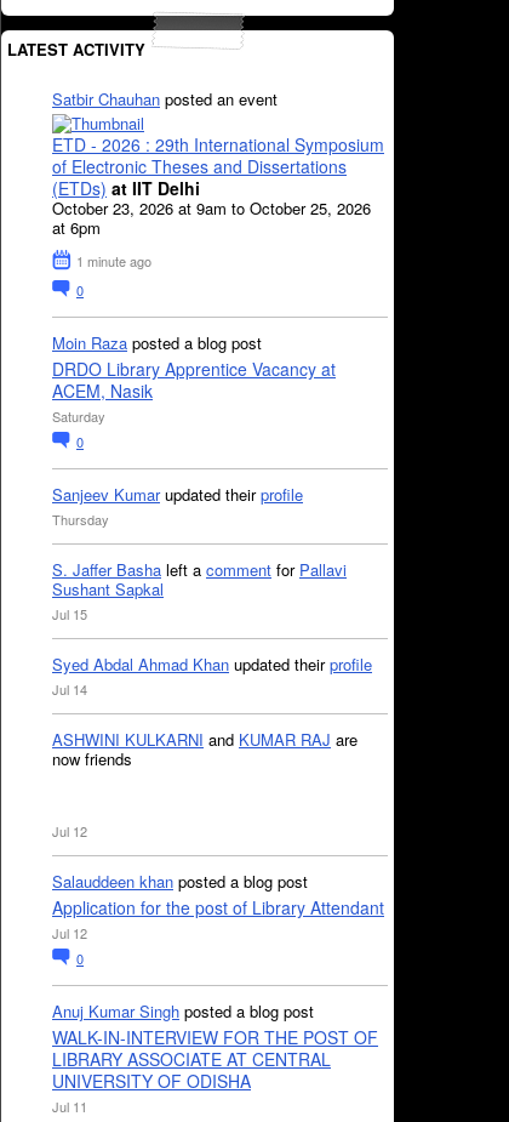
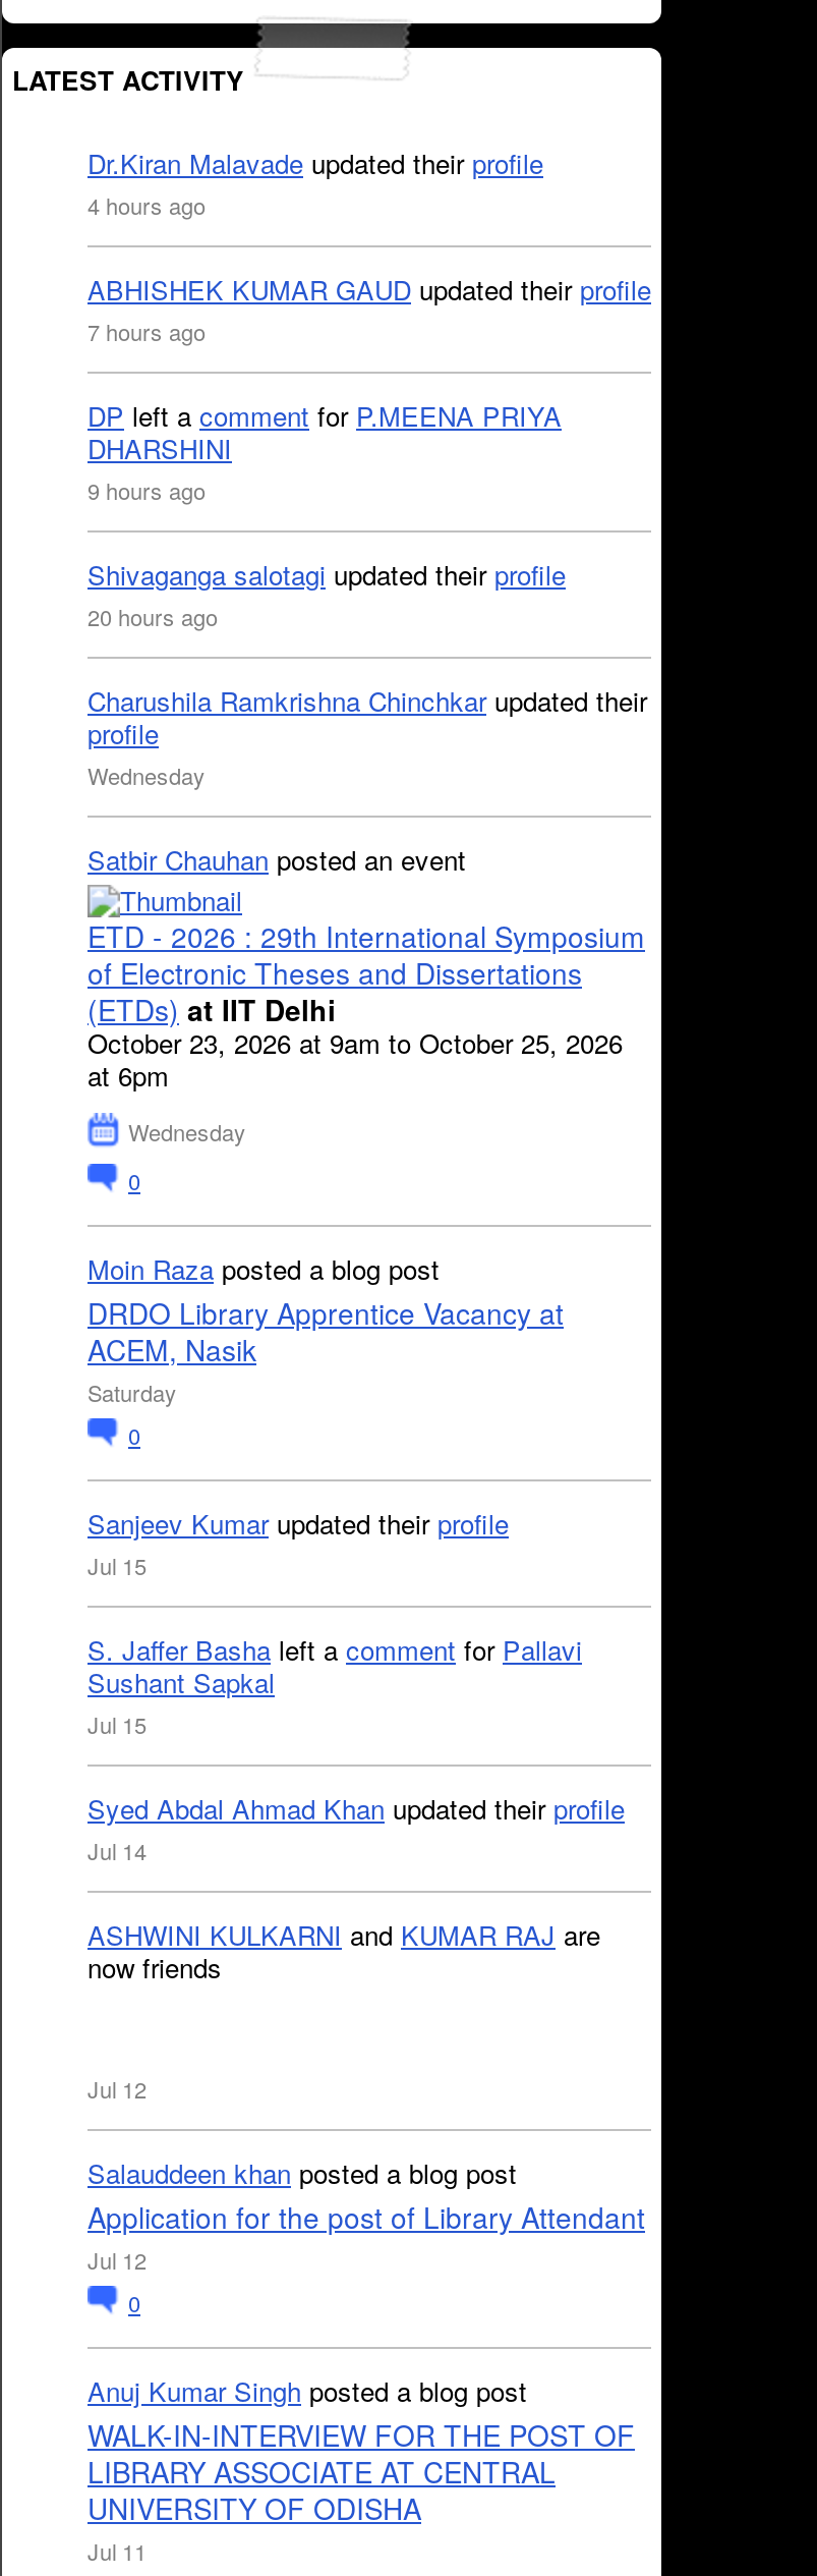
none -> [87,144,651,791] Dr.Kiran Malavade updated their profile | 4 hours ago | ABHISHEK KUMAR GAUD updated their profile | 7 hours ago | DP left a comment for P.MEENA PRIYA | DHARSHINI | 9 hours ago | Shivaganga salotagi updated their profile | 20 hours ago | Charushila Ramkrishna Chinchkar updated their | profile | Wednesday
[76,251,151,271] 1 minute ago -> [128,1115,246,1148] Wednesday
[52,509,109,529] Thursday -> [87,1549,147,1581] Jul 15

